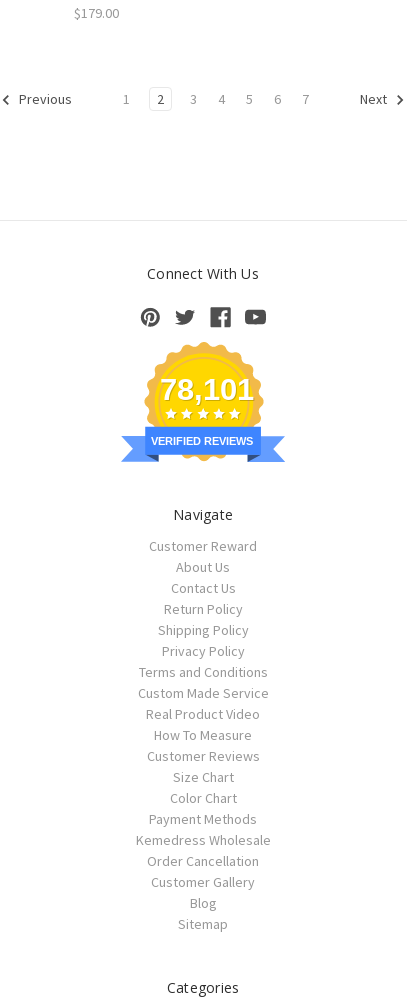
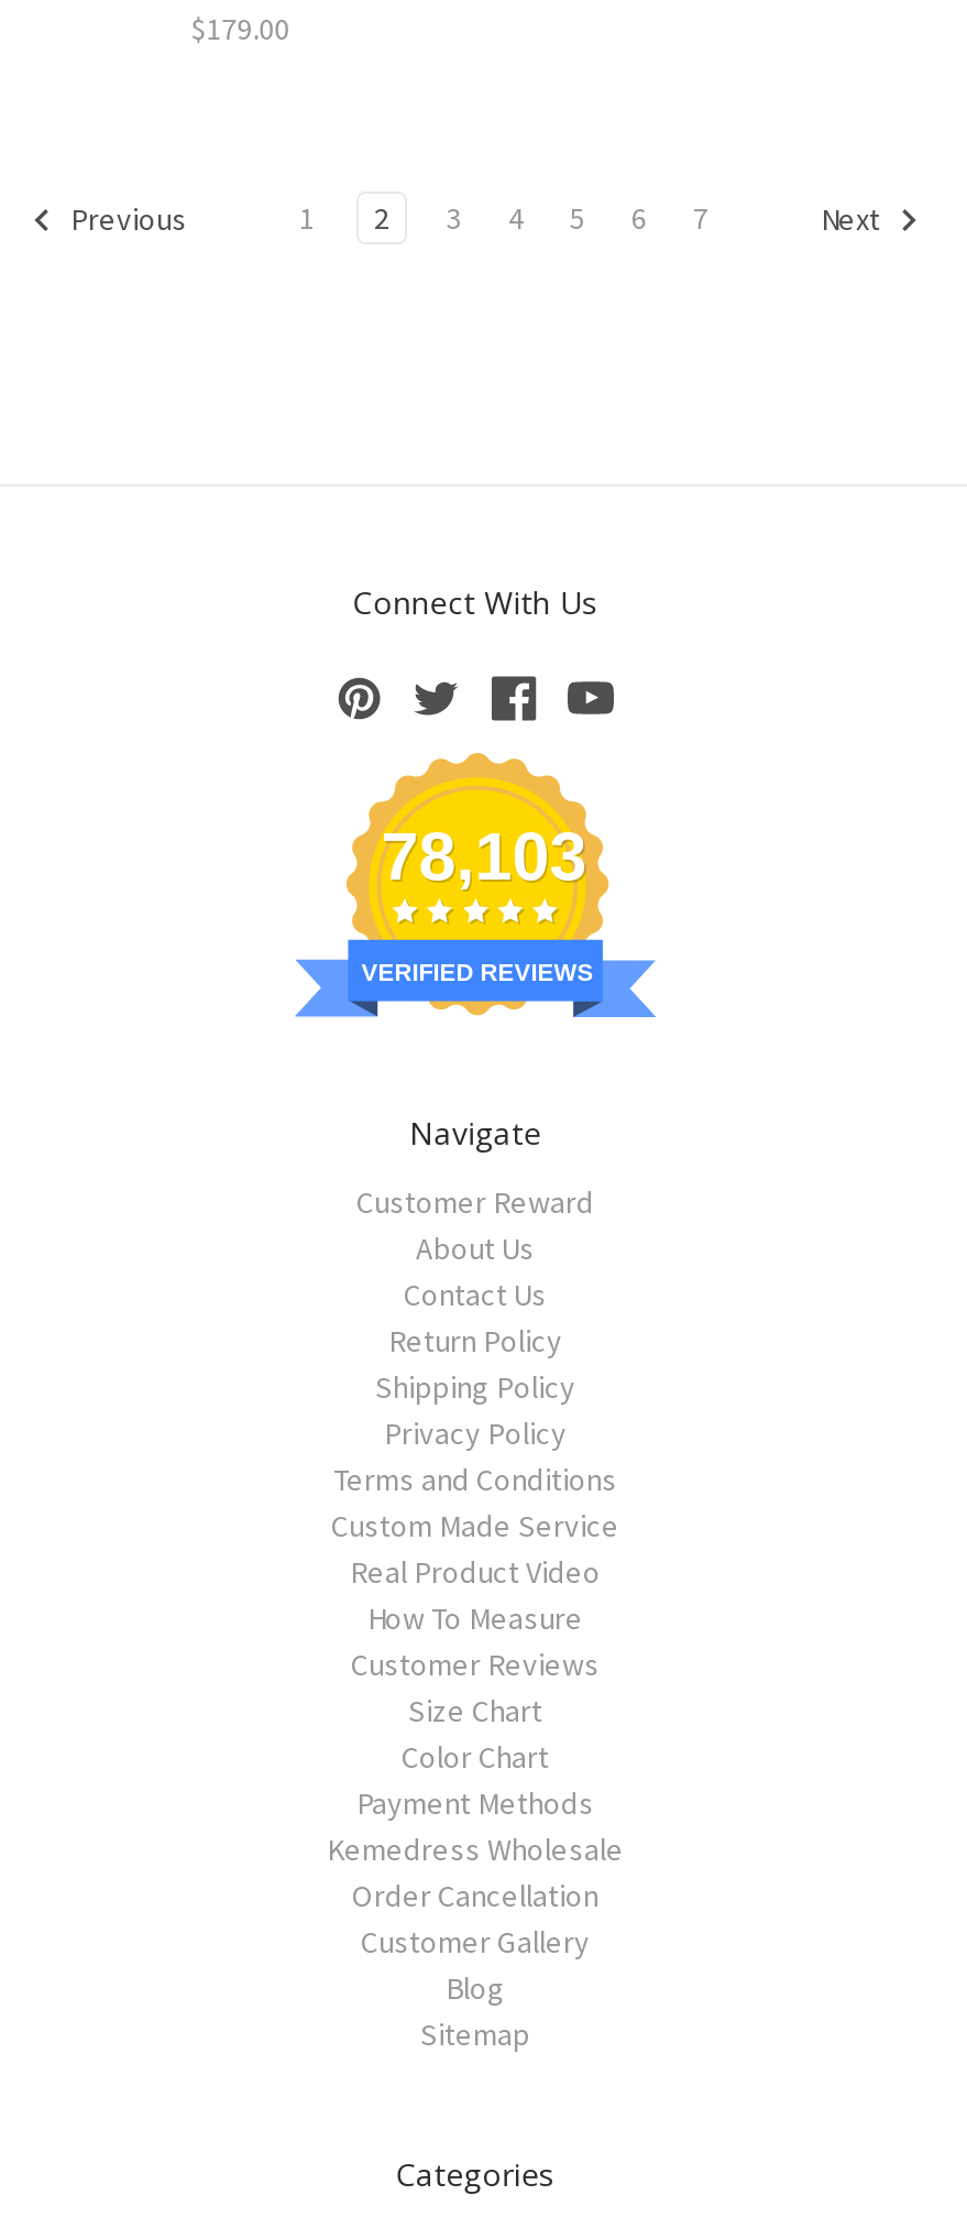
[160,371,254,406] 78,101 -> [380,818,586,894] 78,103

